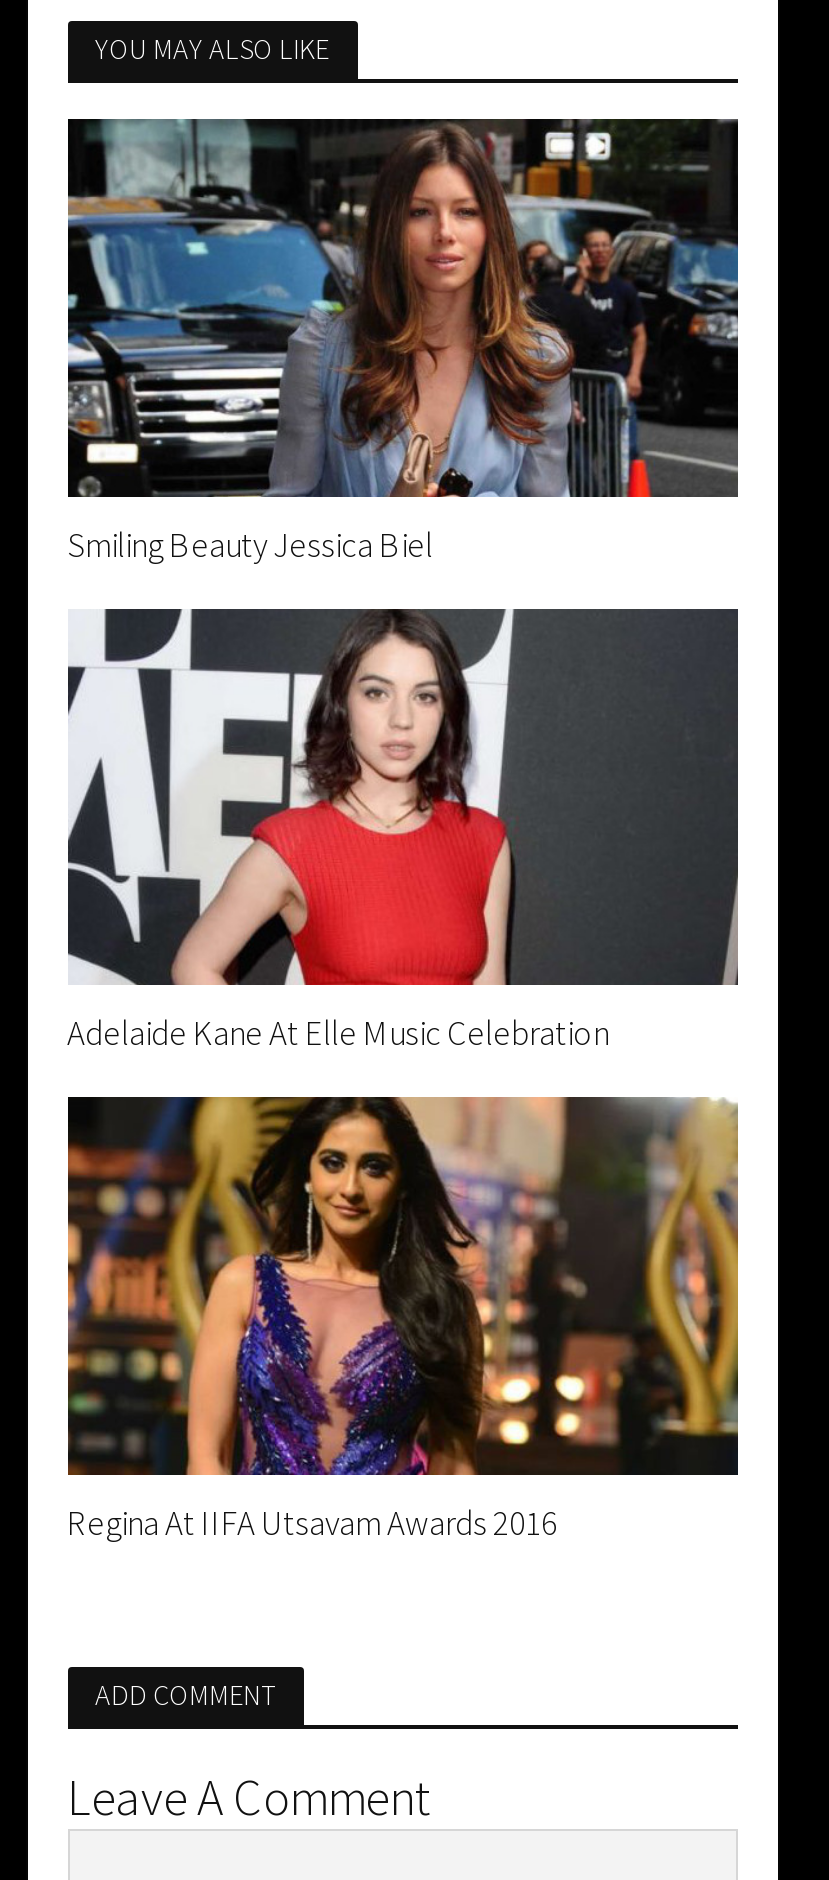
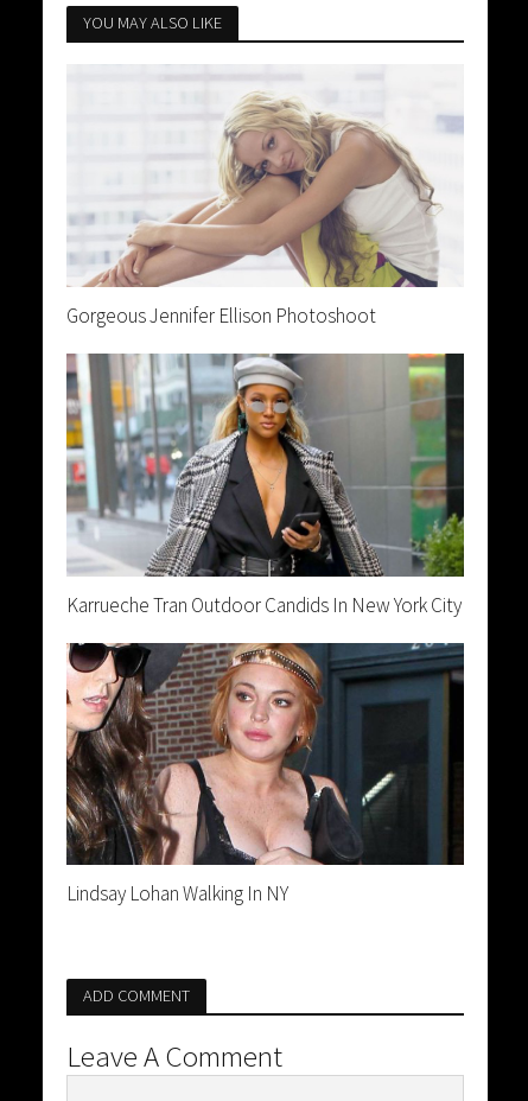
[66,117,740,567] [image] | Smiling Beauty Jessica Biel -> [66,64,464,329] [image] | Gorgeous Jennifer Ellison Photoshoot
[66,607,738,1056] [image] | Adelaide Kane At Elle Music Celebration -> [65,352,465,618] [image] | Karrueche Tran Outdoor Candids In New York City
[66,1095,740,1544] [image] | Regina At IIFA Utsavam Awards 2016 -> [65,642,465,907] [image] | Lindsay Lohan Walking In NY

